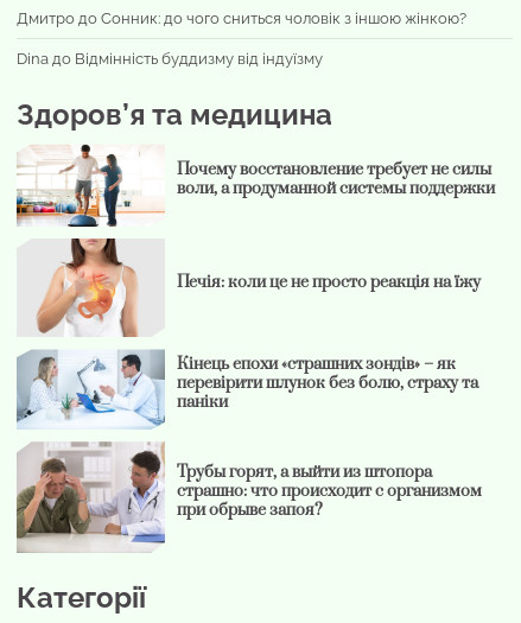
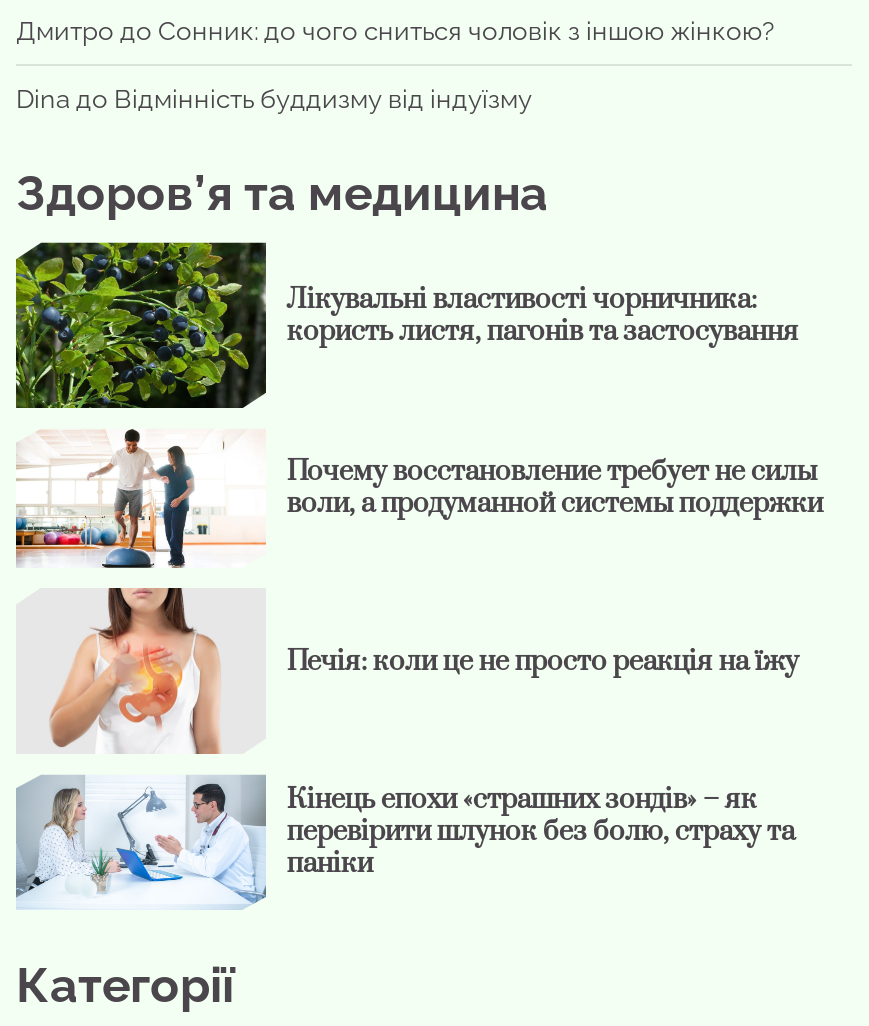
none -> [14,240,799,410] [image] | Лікувальні властивості чорничника: | користь листя, пагонів та застосування
moved [14,144,495,413] -> [12,428,823,883]: [image] | Почему восстановление требует не силы | воли, а продуманной системы поддержки | Печія: коли це не просто реакція на їжу | Кінець епохи «страшних зондів» – як | перевірити шлунок без болю, страху та | паніки
[15,441,482,554] [image] | Трубы горят, а выйти из штопора | страшно: что происходит с организмом | при обрыве запоя? -> none

